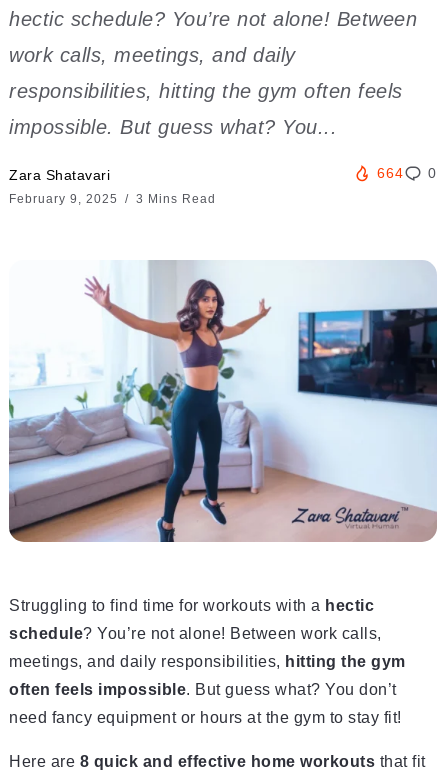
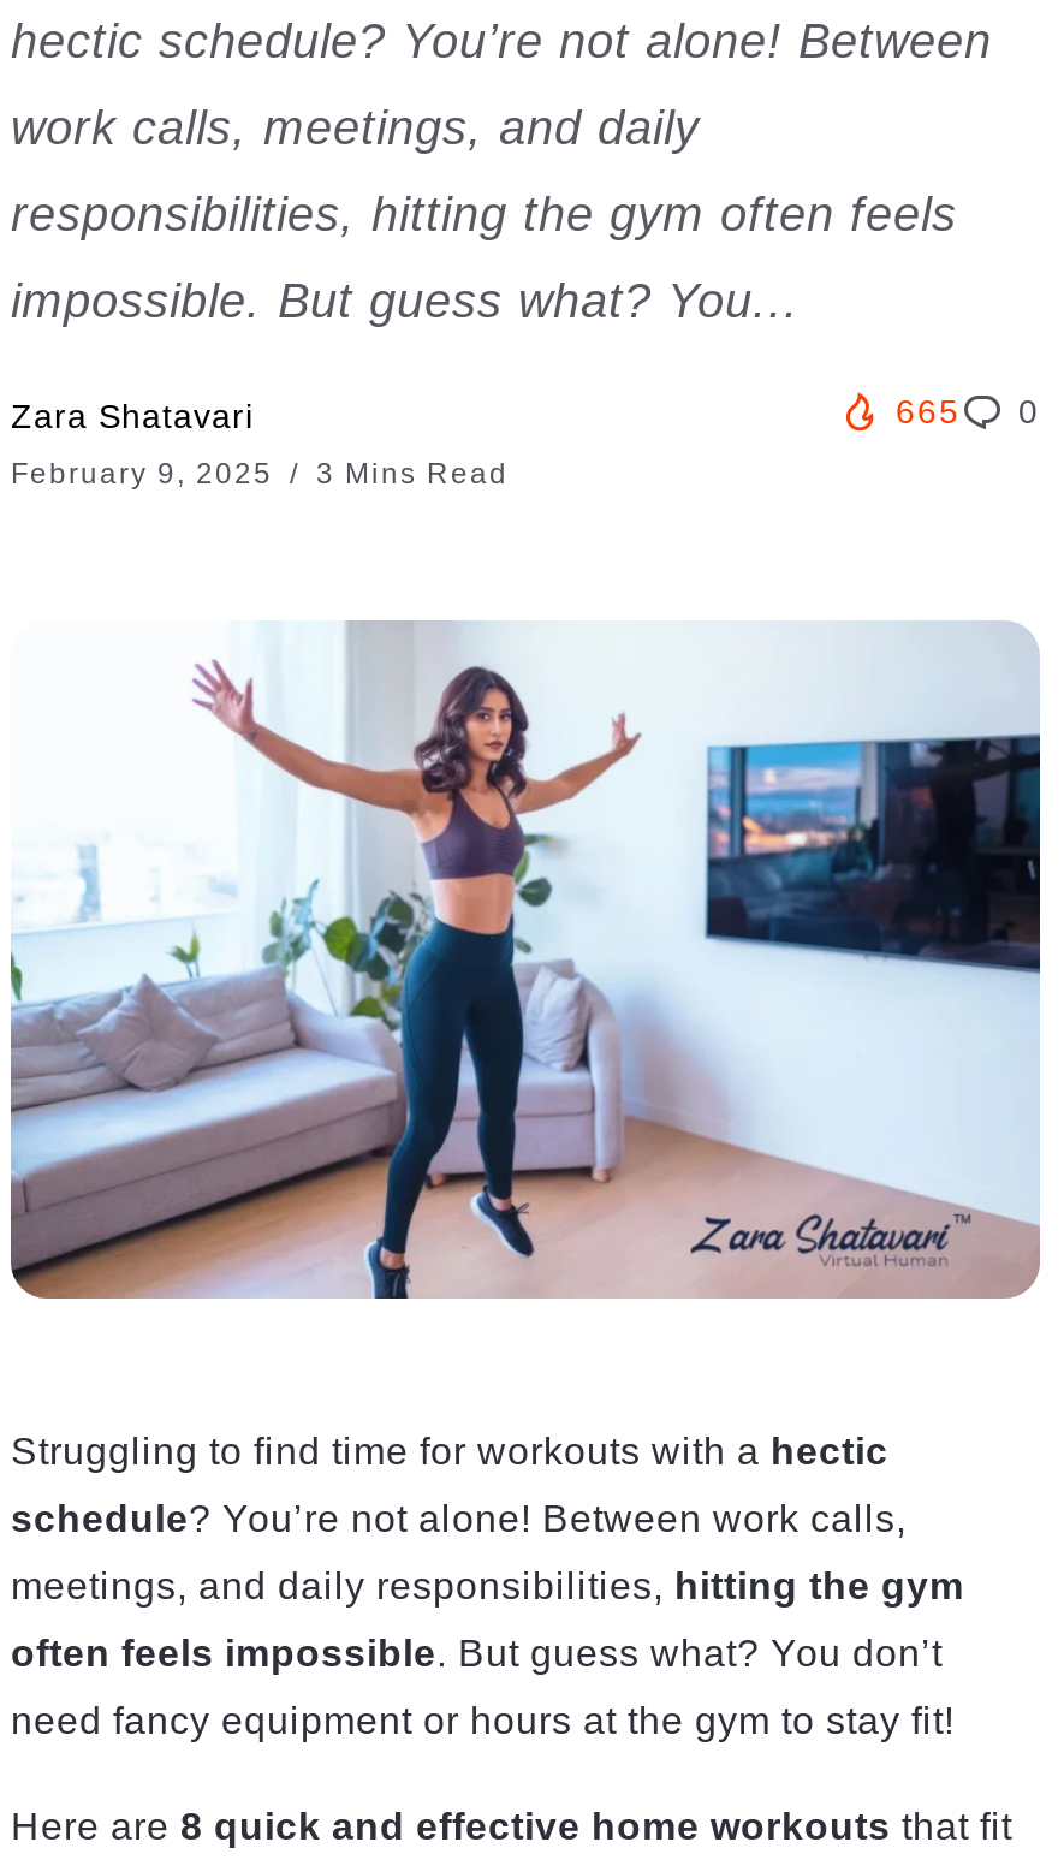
[377,165,437,181] 664 0 -> [896,392,1040,430] 665 0

